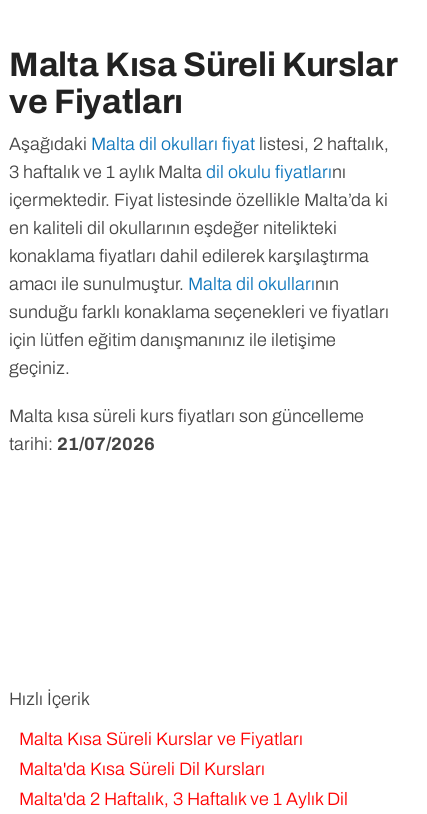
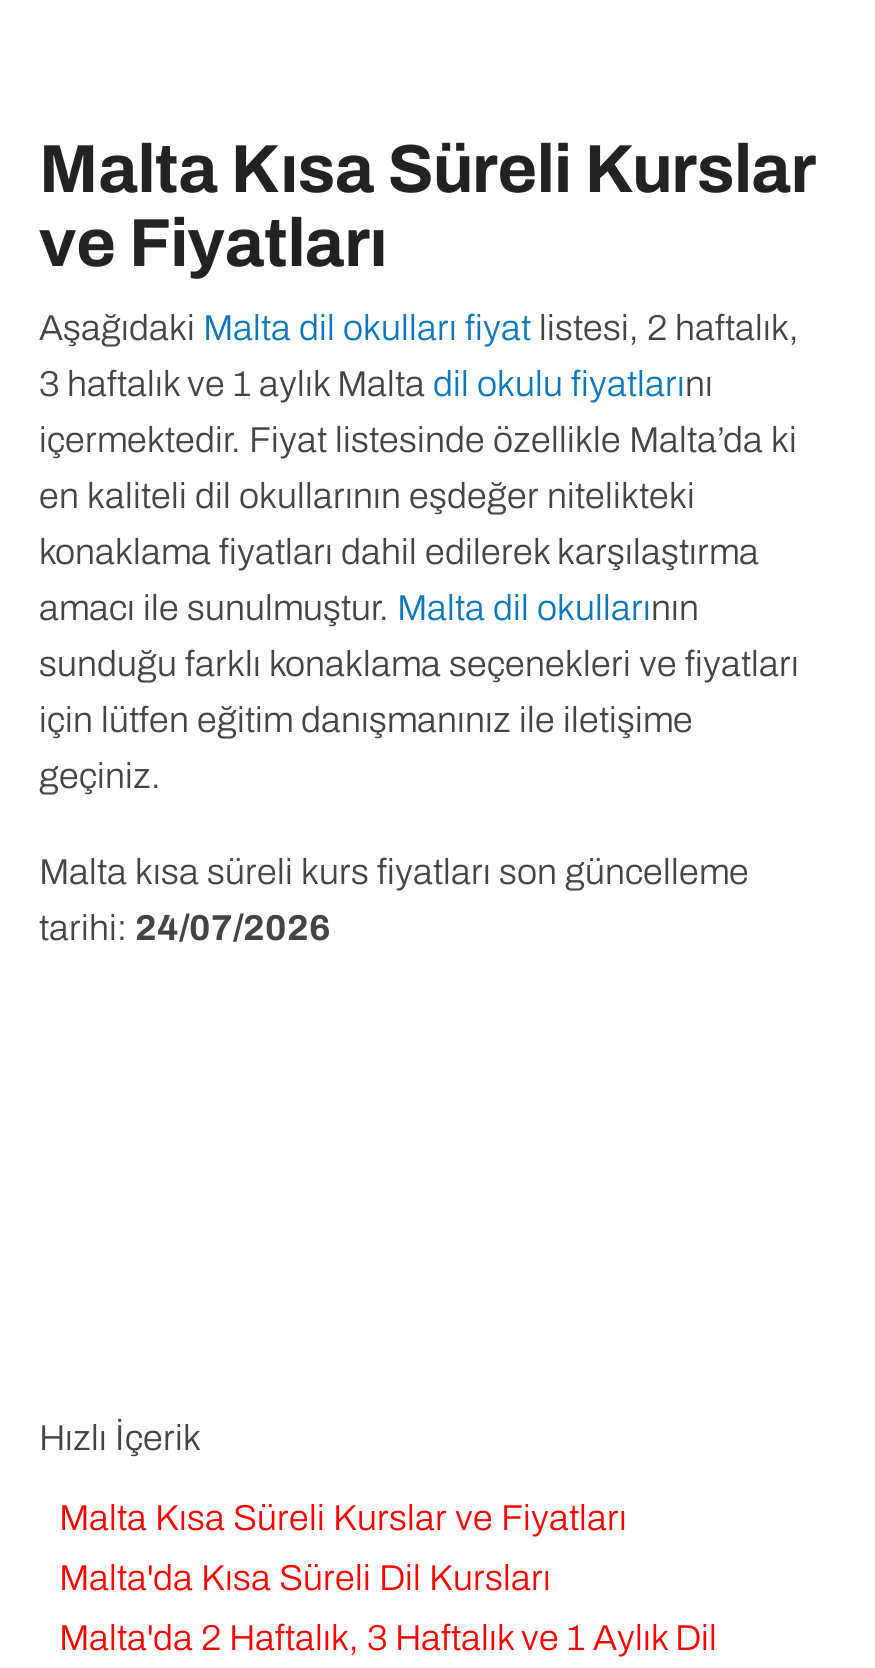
[9,434,155,454] tarihi: 21/07/2026 -> [39,908,331,948] tarihi: 24/07/2026

